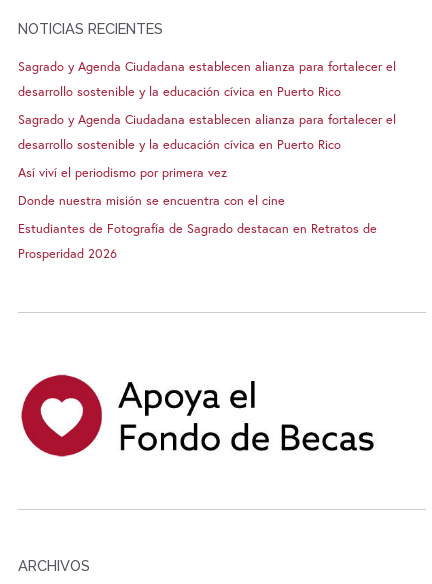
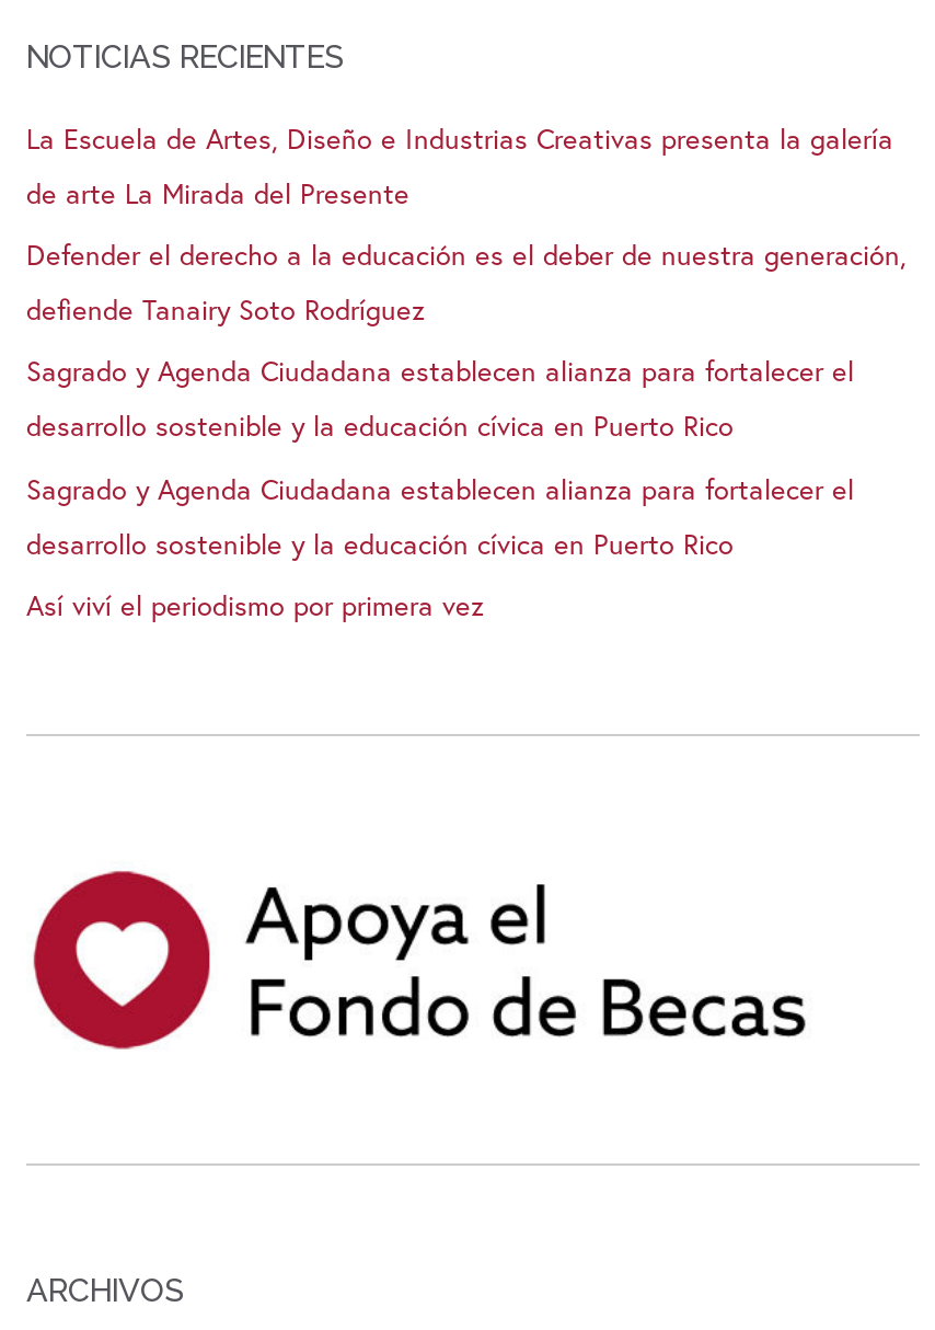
none -> [26,121,907,330] La Escuela de Artes, Diseño e Industrias Creativas presenta la galería | de arte La Mirada del Presente | Defender el derecho a la educación es el deber de nuestra generación, | defiende Tanairy Soto Rodríguez
moved [18,58,396,181] -> [26,354,854,624]: Sagrado y Agenda Ciudadana establecen alianza para fortalecer el | desarrollo sostenible y la educación cívica en Puerto Rico | Sagrado y Agenda Ciudadana establecen alianza para fortalecer el | desarrollo sostenible y la educación cívica en Puerto Rico | Así viví el periodismo por primera vez
[18,192,377,262] Donde nuestra misión se encuentra con el cine | Estudiantes de Fotografía de Sagrado destacan en Retratos de | Prosperidad 2026 -> none

